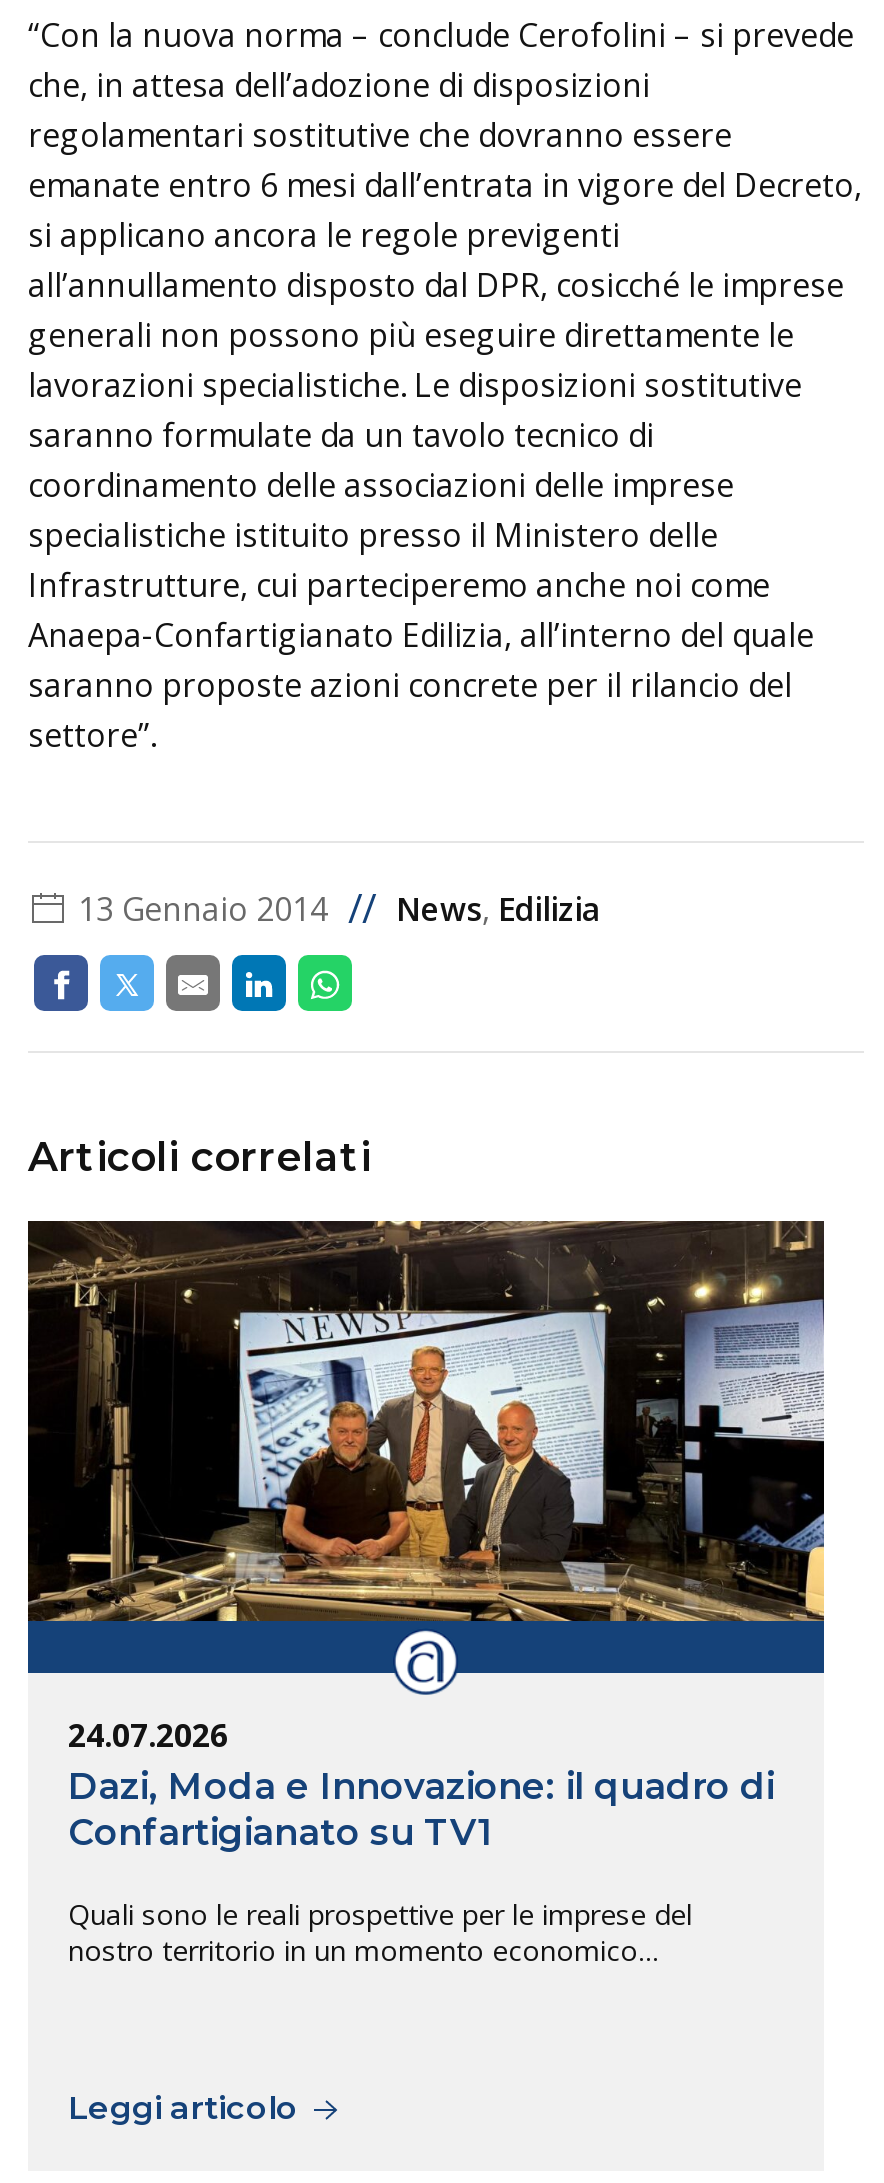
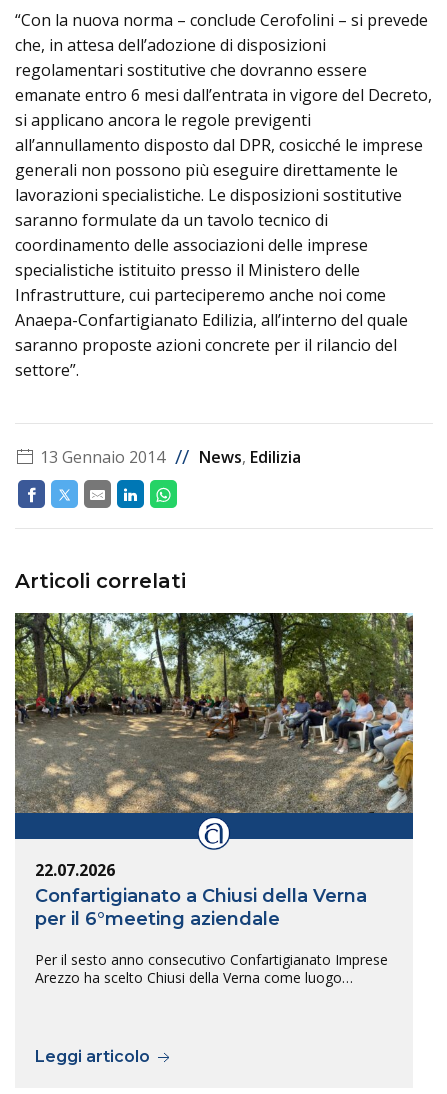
[26,1219,826,1623] [image] -> [14,612,414,814] [image]
[68,1712,774,1854] 24.07.2026 | Dazi, Moda e Innovazione: il quadro di | Confartigianato su TV1 -> [35,859,367,930] 22.07.2026 | Confartigianato a Chiusi della Verna | per il 6°meeting aziendale
[68,1894,692,1968] Quali sono le reali prospettive per le imprese del | nostro territorio in un momento economico… -> [35,950,388,987] Per il sesto anno consecutivo Confartigianato Imprese | Arezzo ha scelto Chiusi della Verna come luogo…

